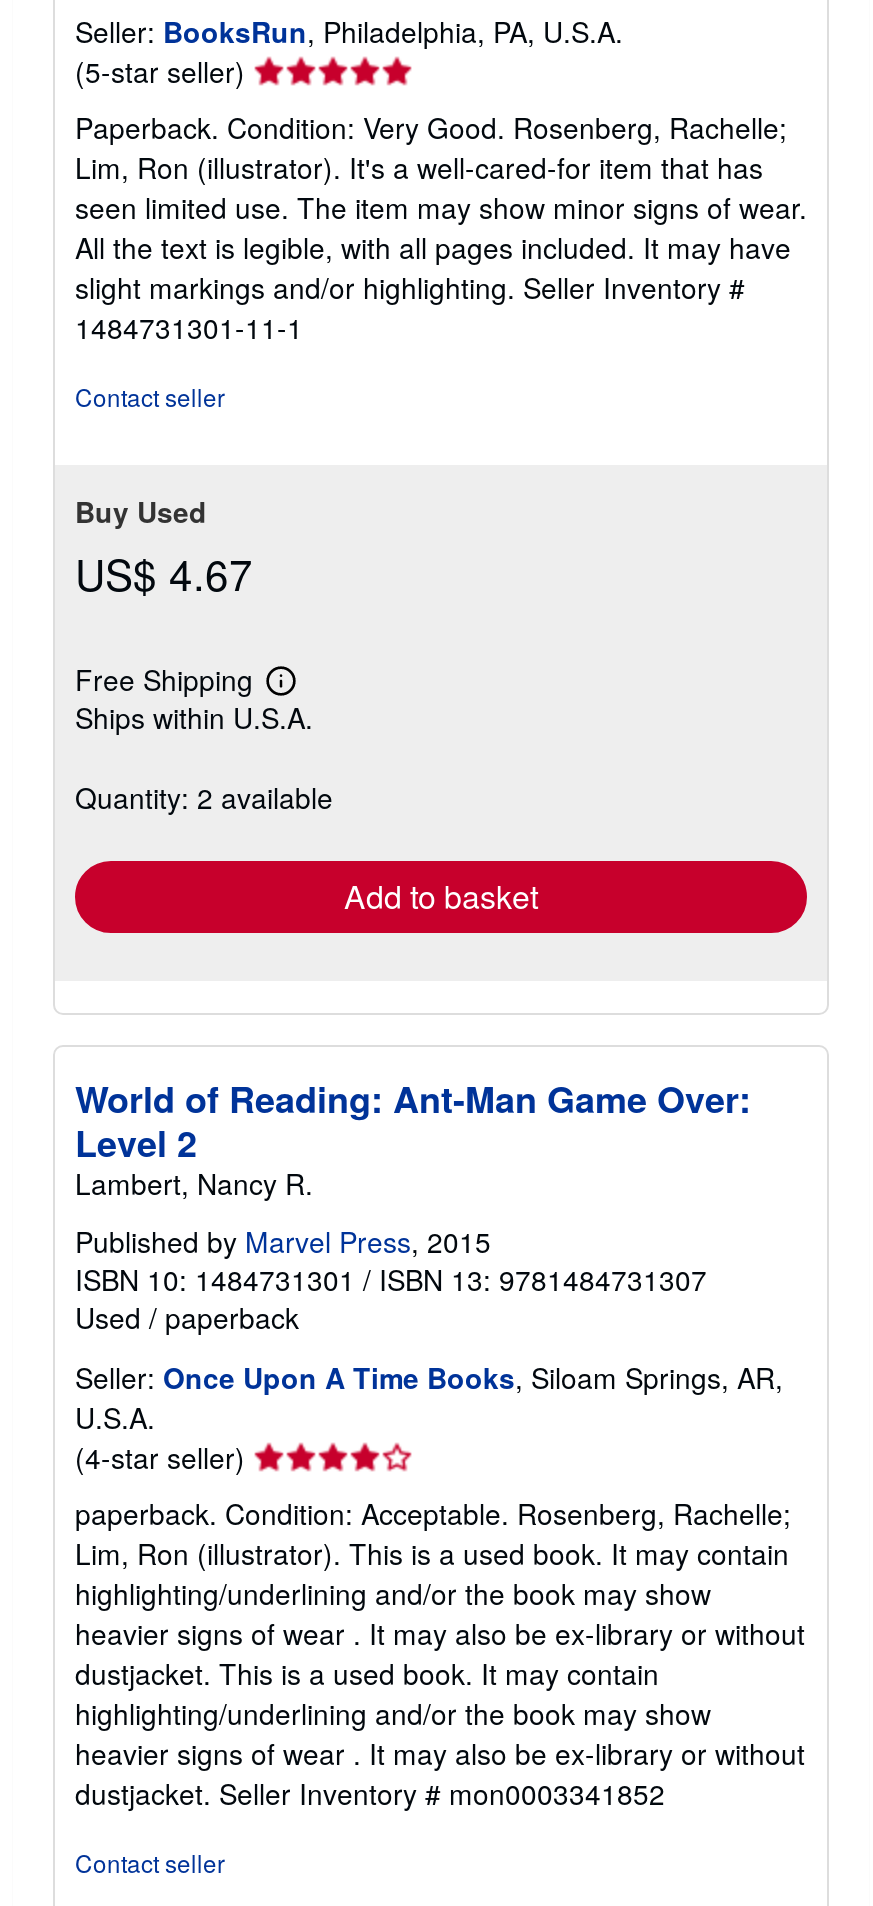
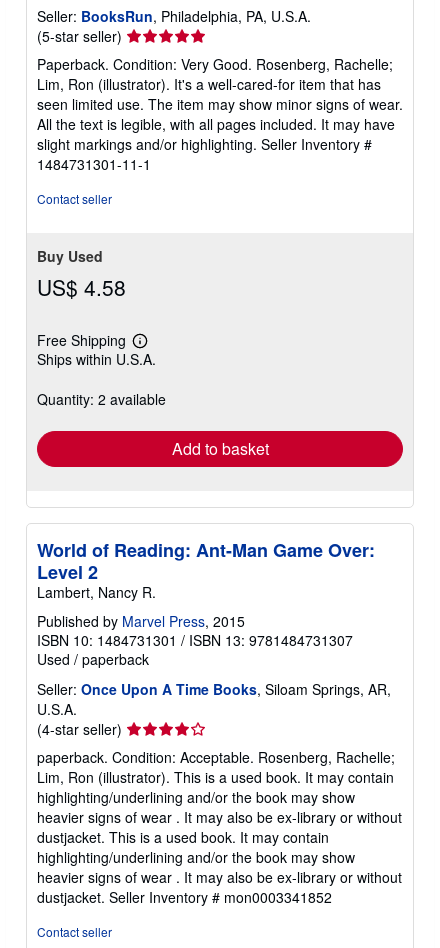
[75,542,253,602] US$ 4.67 -> [37,272,126,302] US$ 4.58

